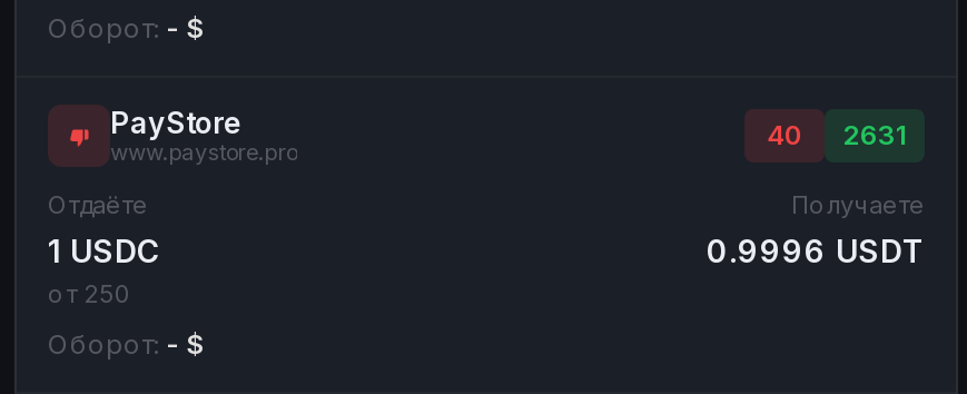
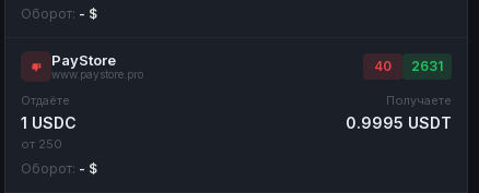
[707,230,925,268] 0.9996 USDT -> [346,113,452,131] 0.9995 USDT

